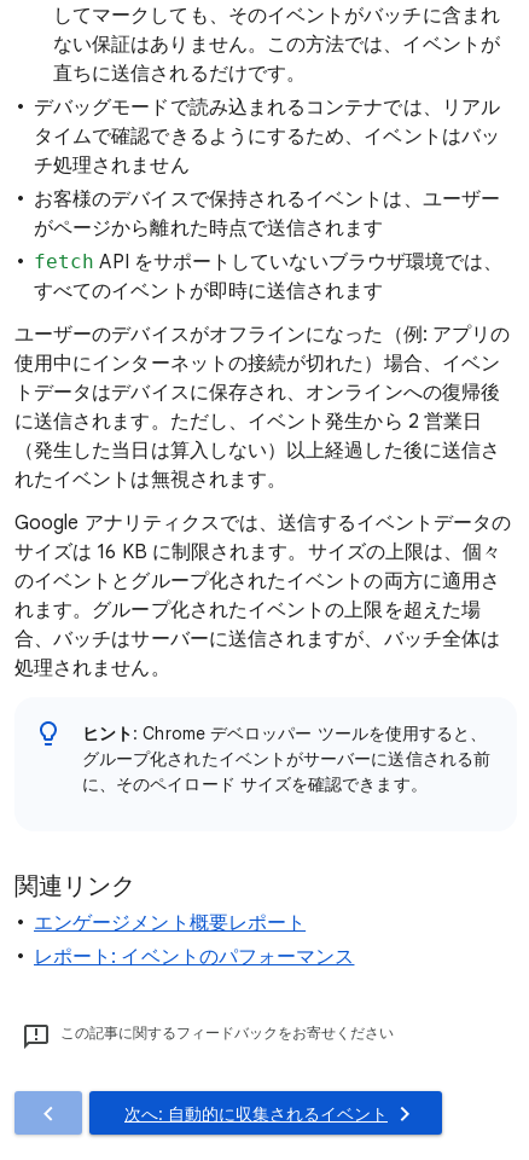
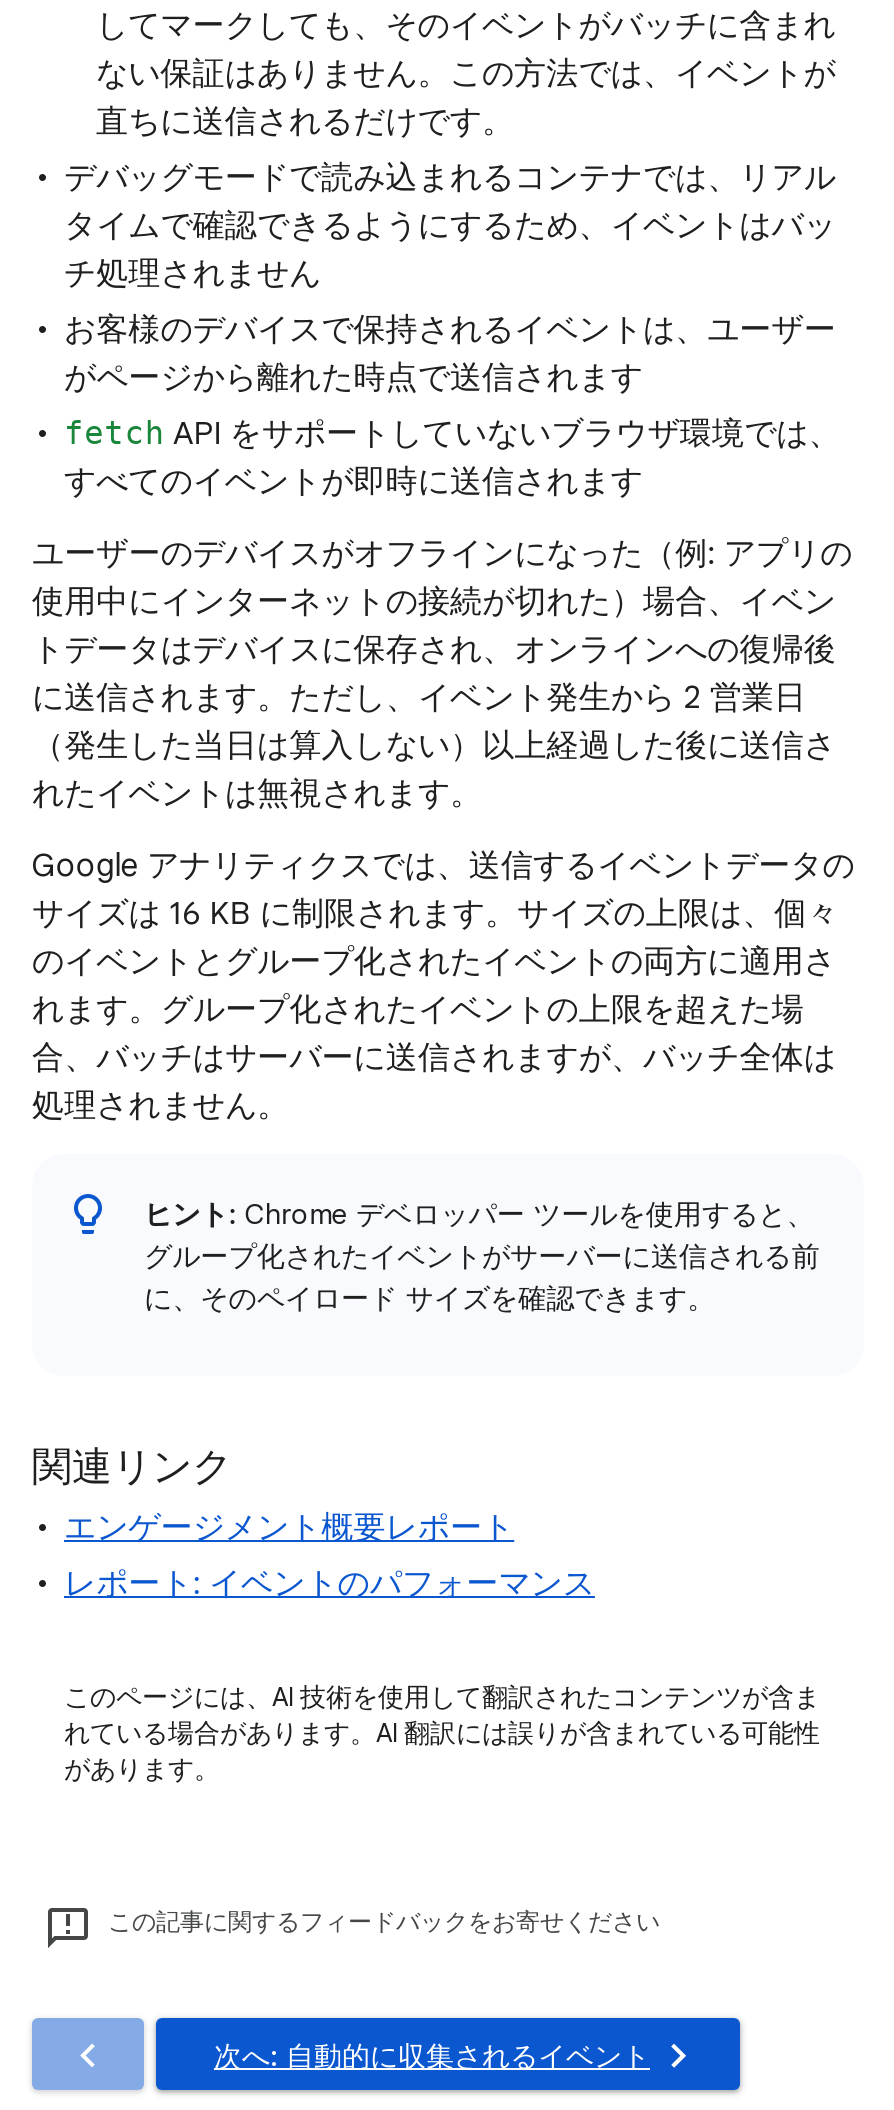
none -> [64,1680,820,1786] このページには、AI 技術を使用して翻訳されたコンテンツが含ま | れている場合があります。AI 翻訳には誤りが含まれている可能性 | があります。

